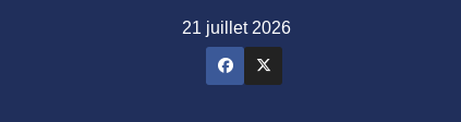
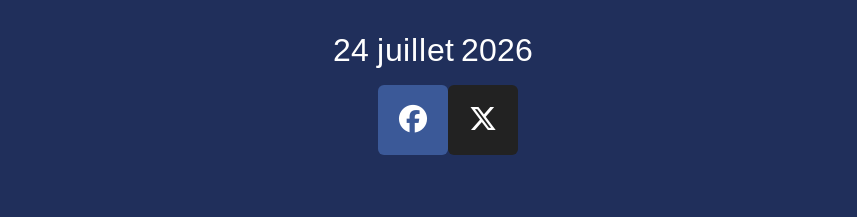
[181,19,290,37] 21 juillet 2026 -> [333,33,533,67] 24 juillet 2026

